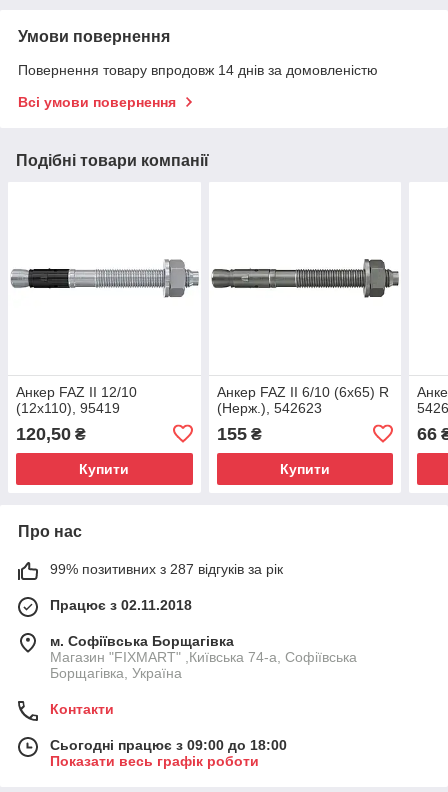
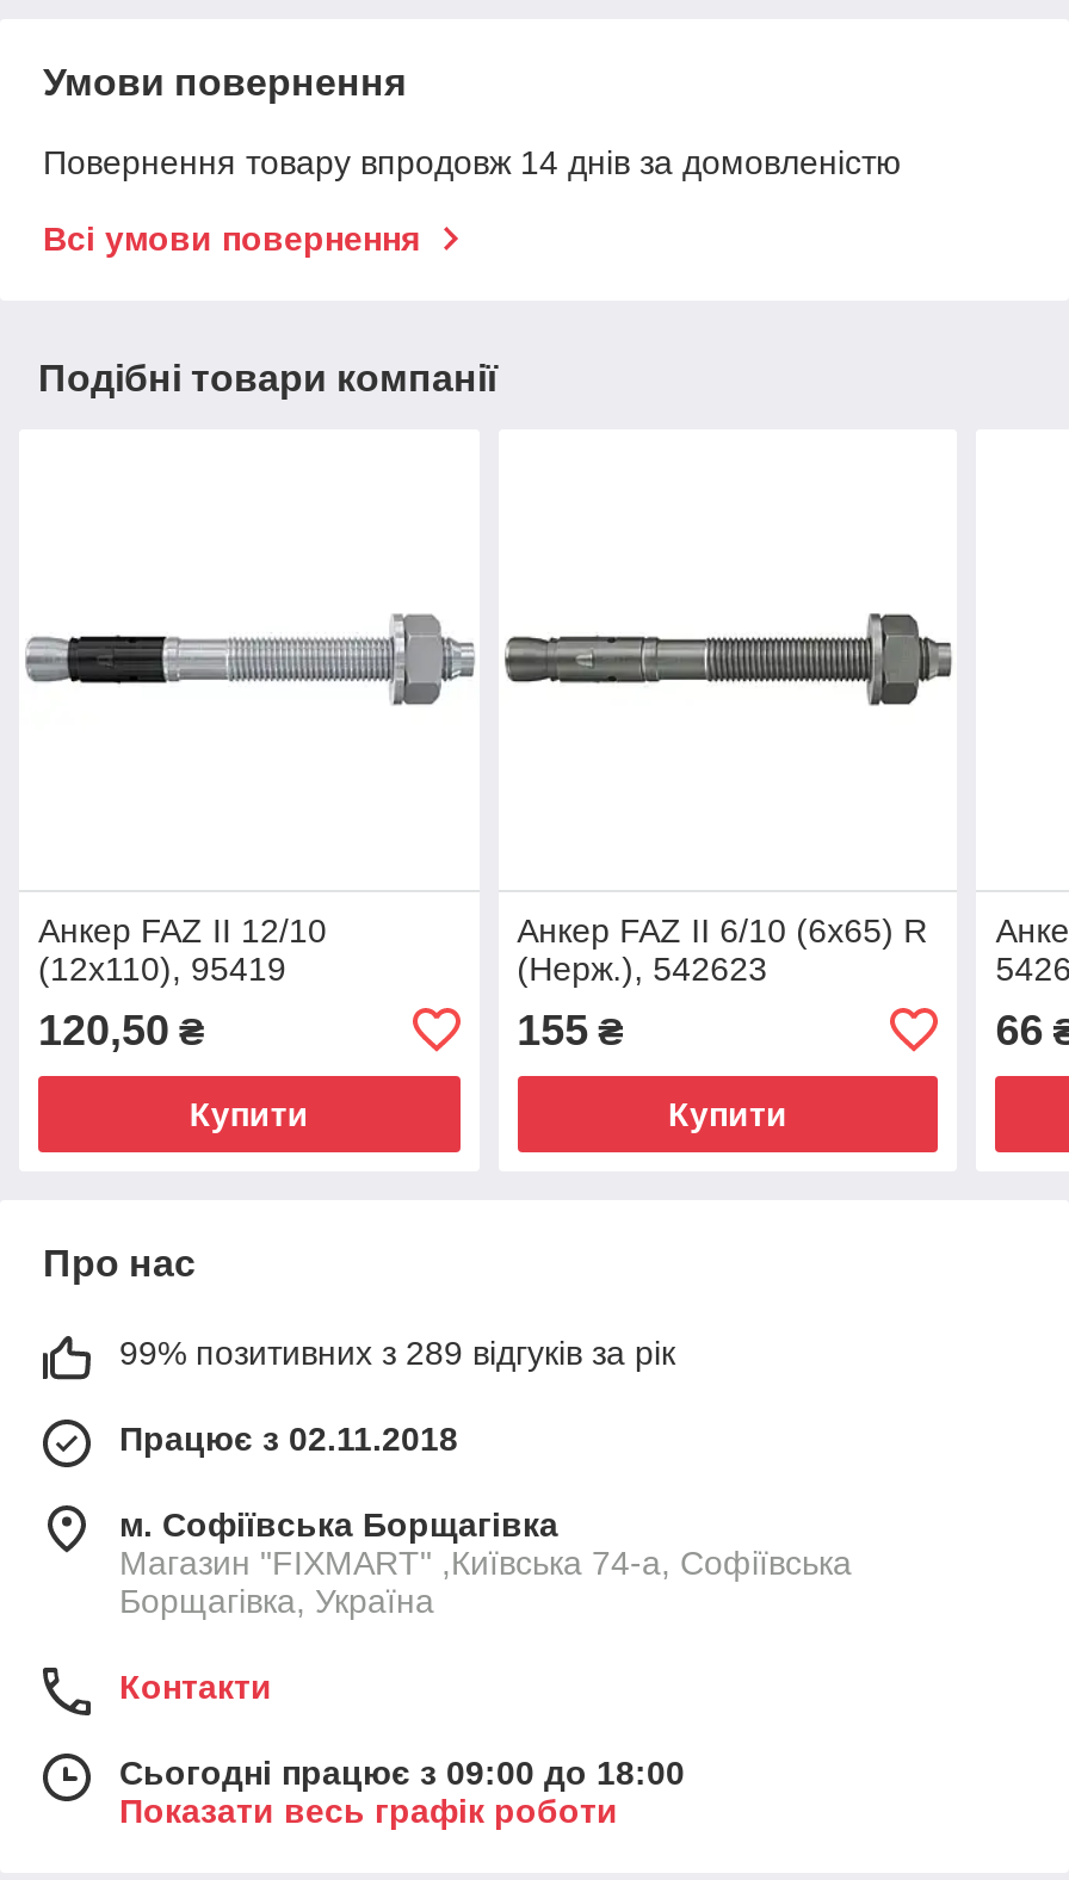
[50,561,283,577] 99% позитивних з 287 відгуків за рік -> [119,1333,675,1371] 99% позитивних з 289 відгуків за рік

